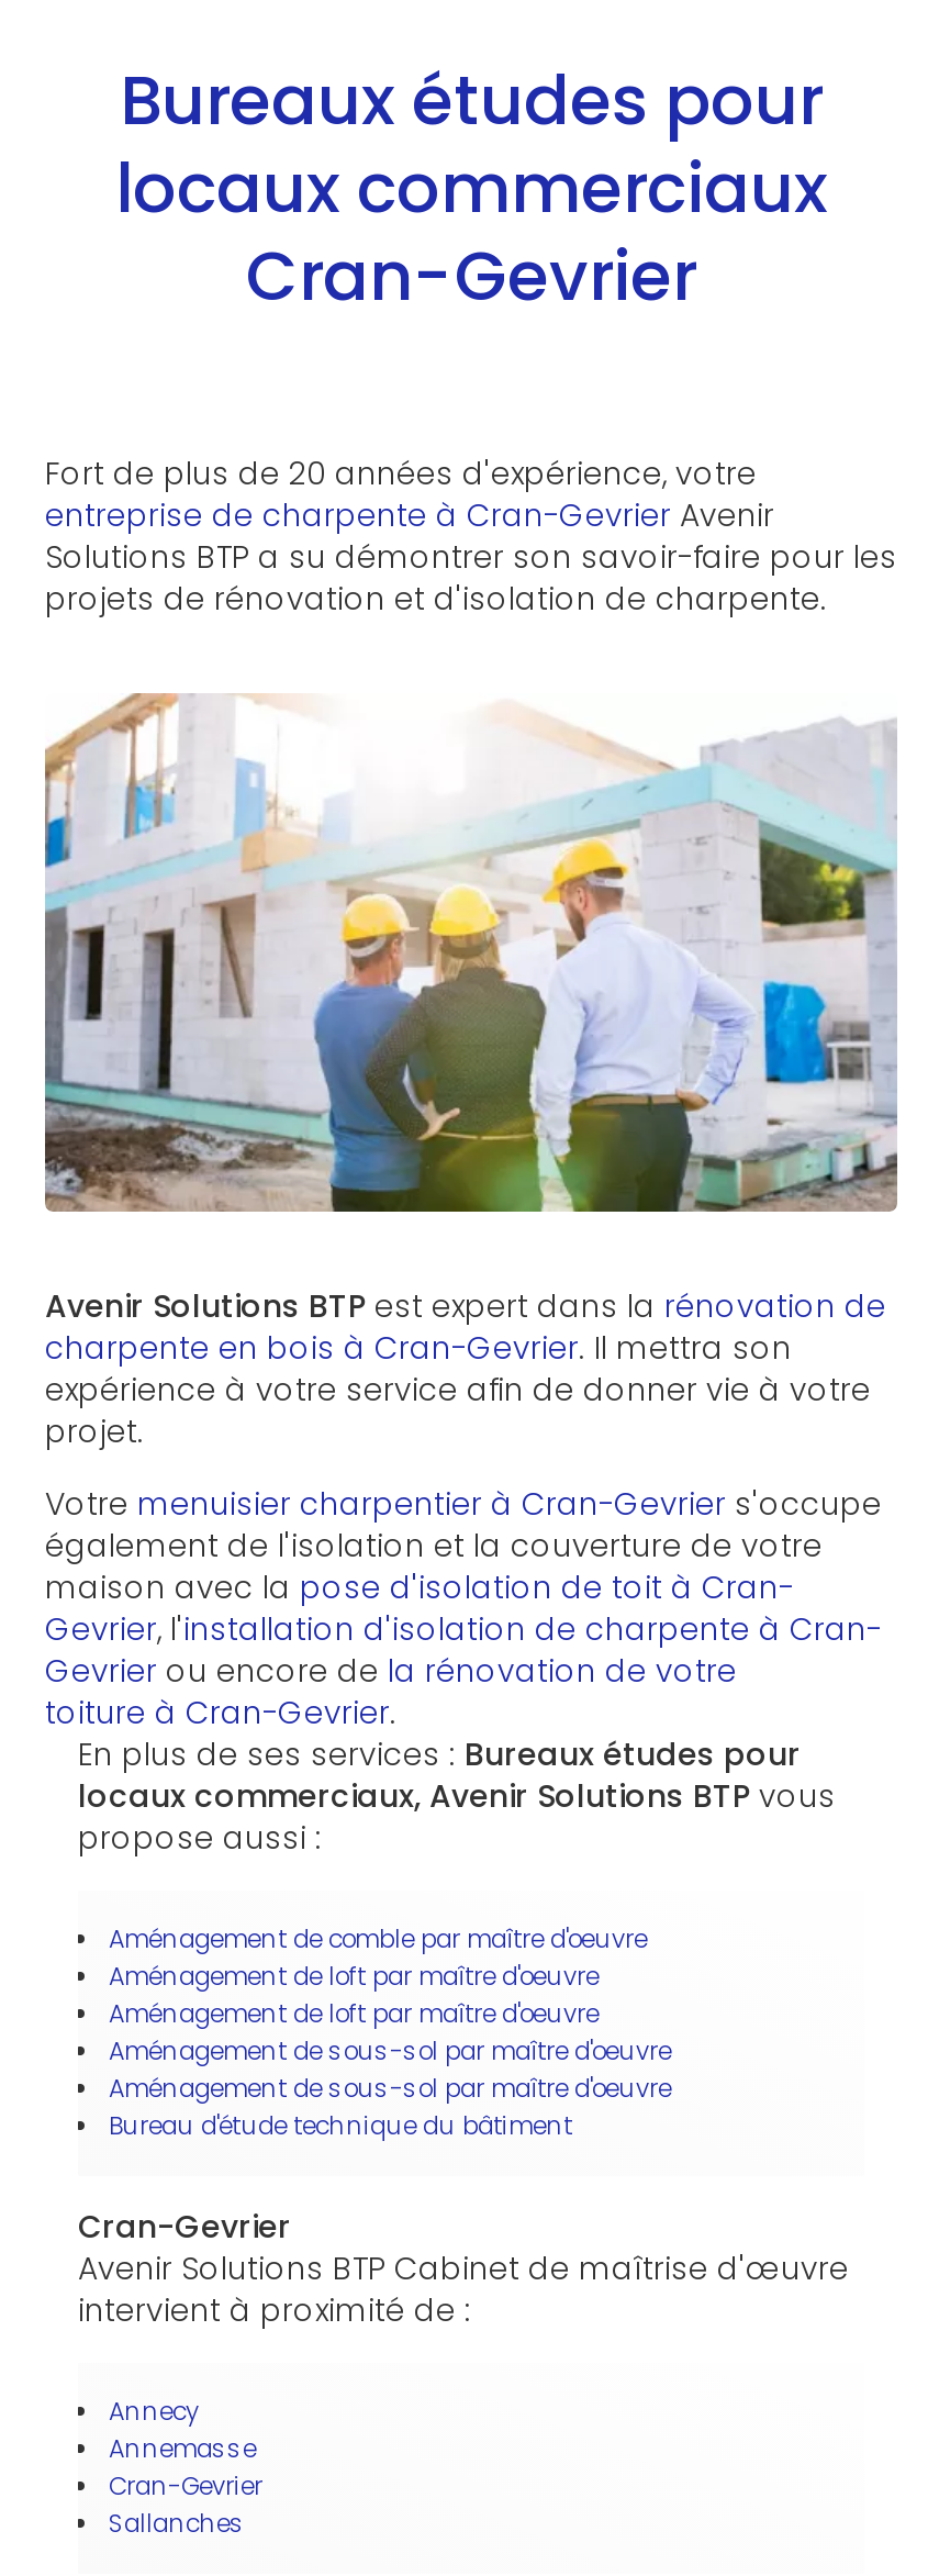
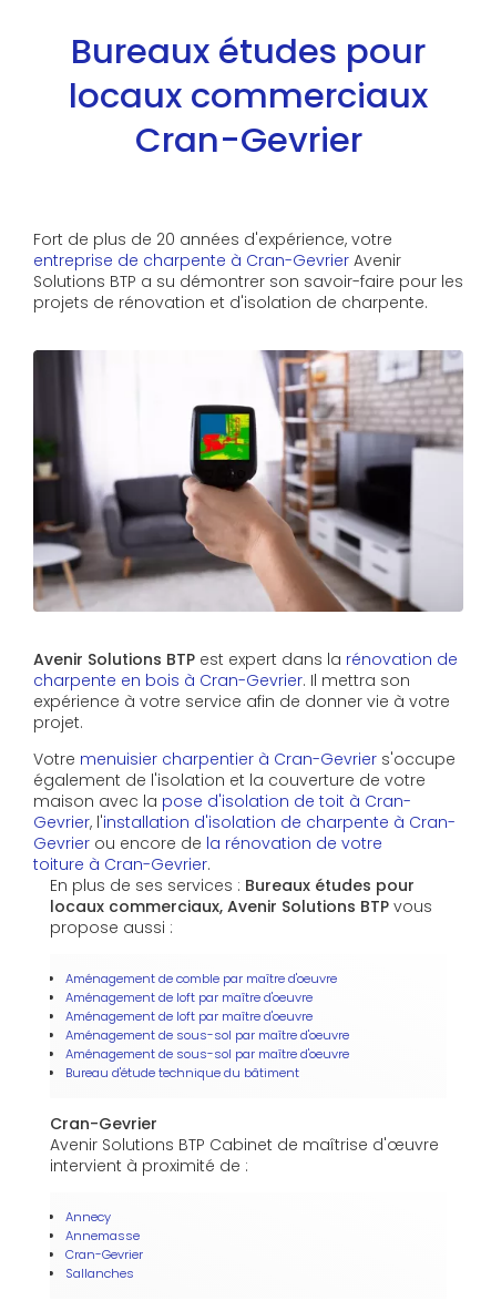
[43,691,897,1214] [image] -> [32,349,463,612] [image]

